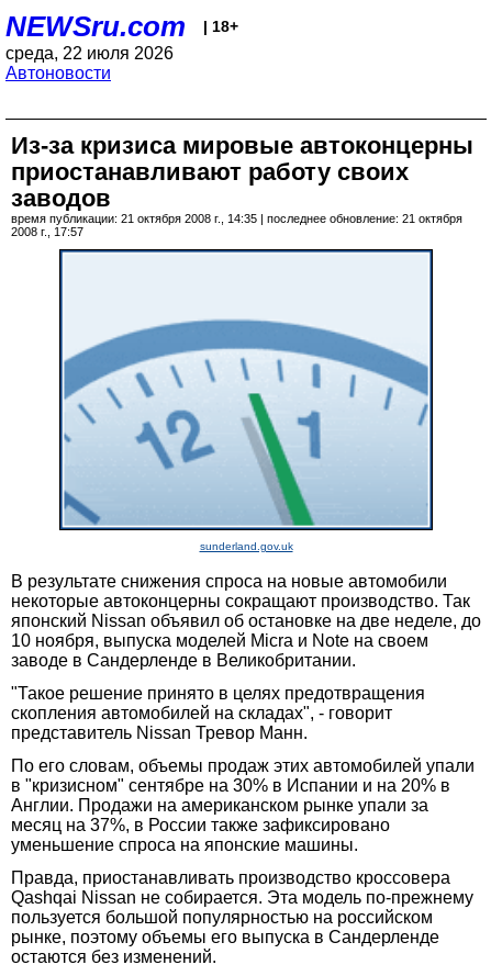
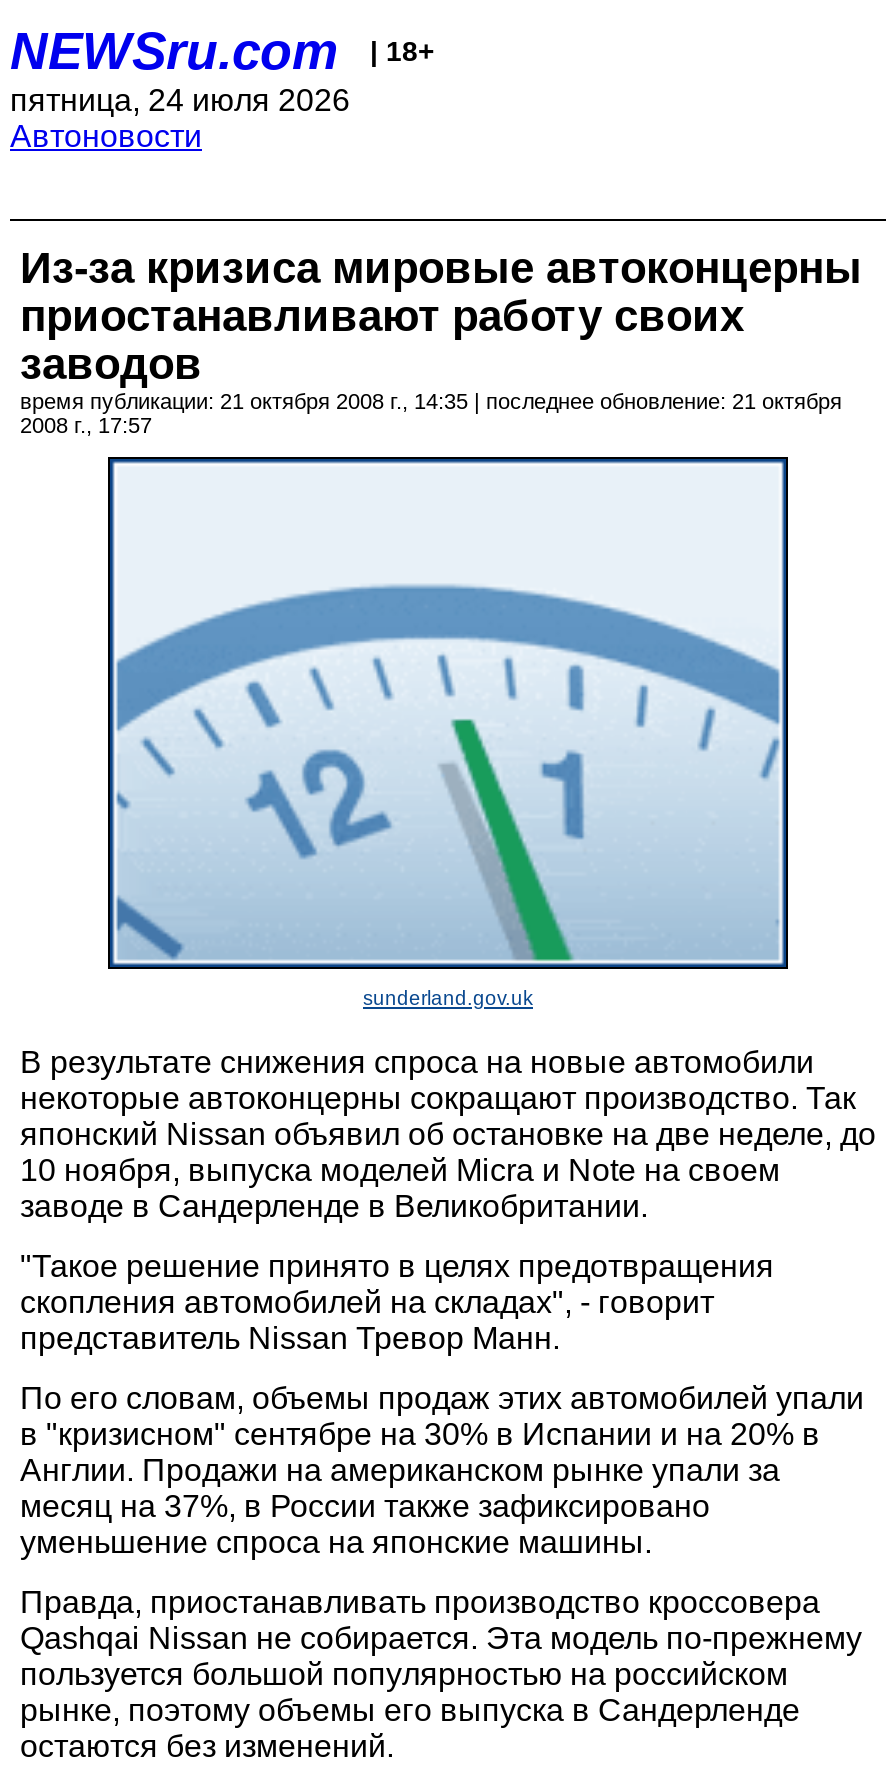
[5,44,174,63] среда, 22 июля 2026 -> [10,83,350,117] пятница, 24 июля 2026

